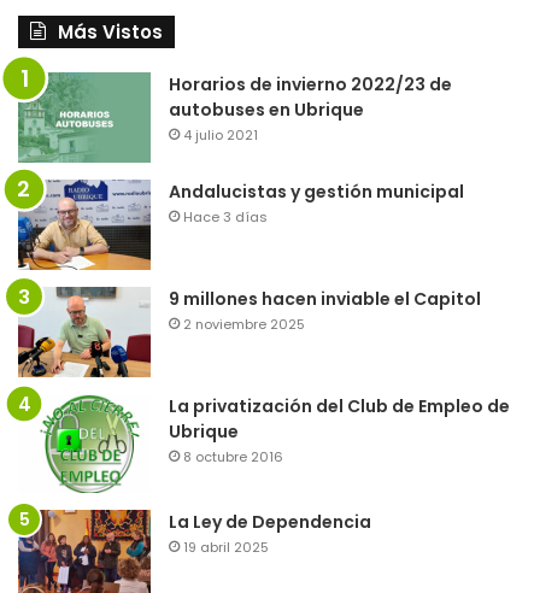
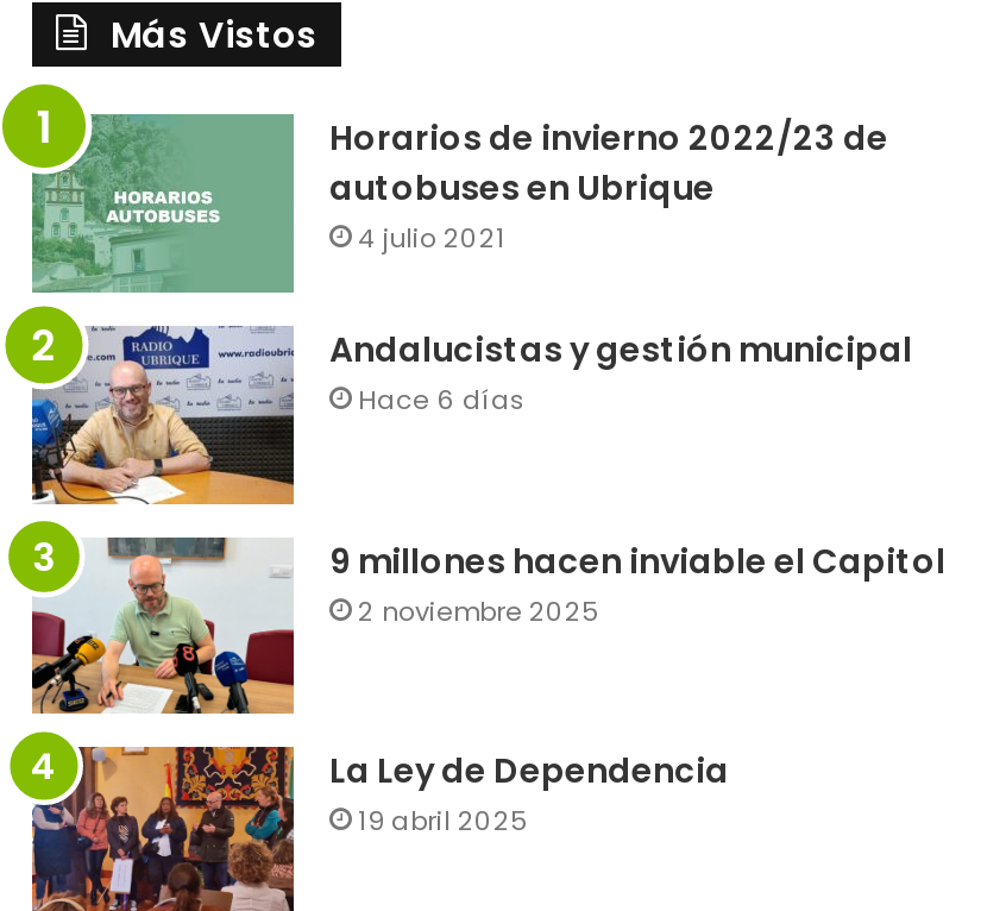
[183,207,268,227] Hace 3 días -> [358,381,527,419] Hace 6 días
[18,394,510,494] [image] | La privatización del Club de Empleo de | Ubrique | 8 octubre 2016 -> none

